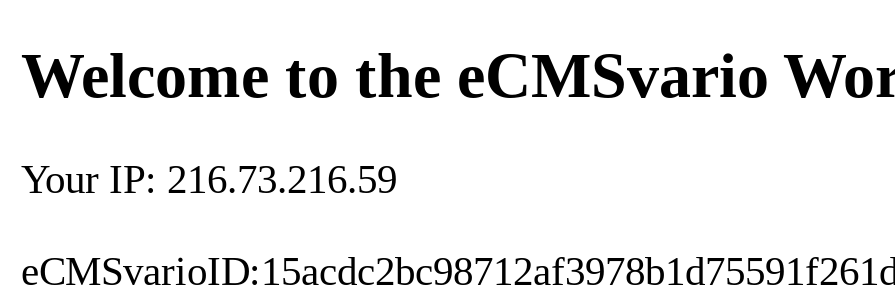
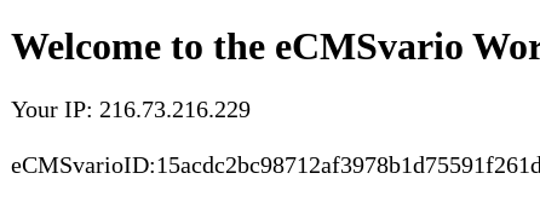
[21,157,397,201] Your IP: 216.73.216.59 -> [11,95,251,122] Your IP: 216.73.216.229

